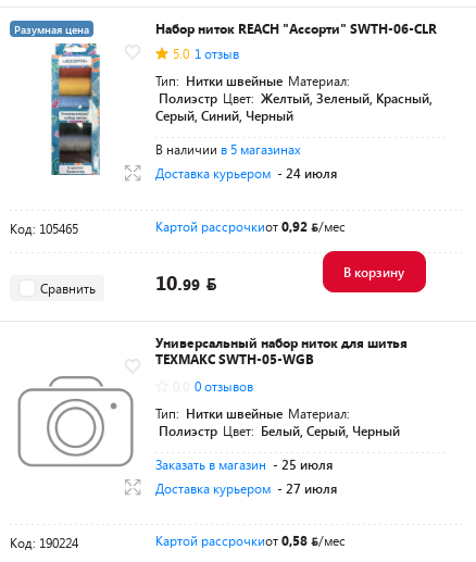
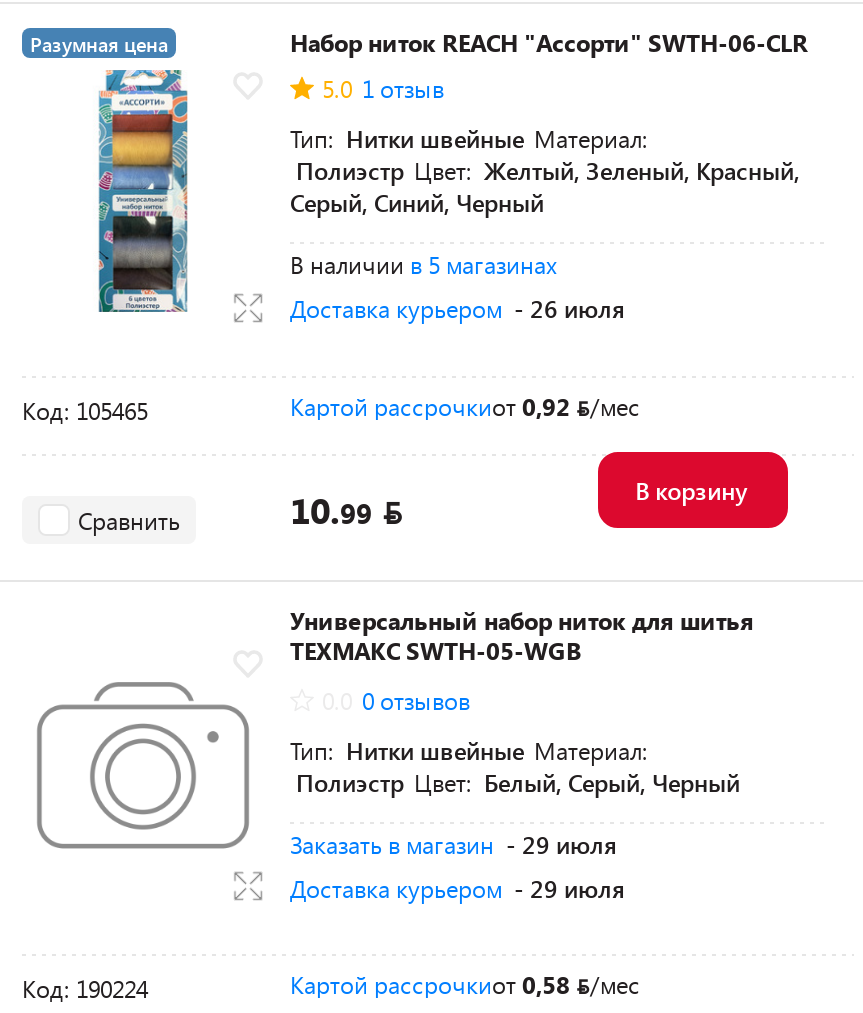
[155,164,337,182] Доставка курьером - 24 июля -> [290,292,624,324] Доставка курьером - 26 июля
[155,455,333,473] Заказать в магазин - 25 июля -> [290,828,616,860] Заказать в магазин - 29 июля
[155,479,337,497] Доставка курьером - 27 июля -> [290,872,624,904] Доставка курьером - 29 июля

